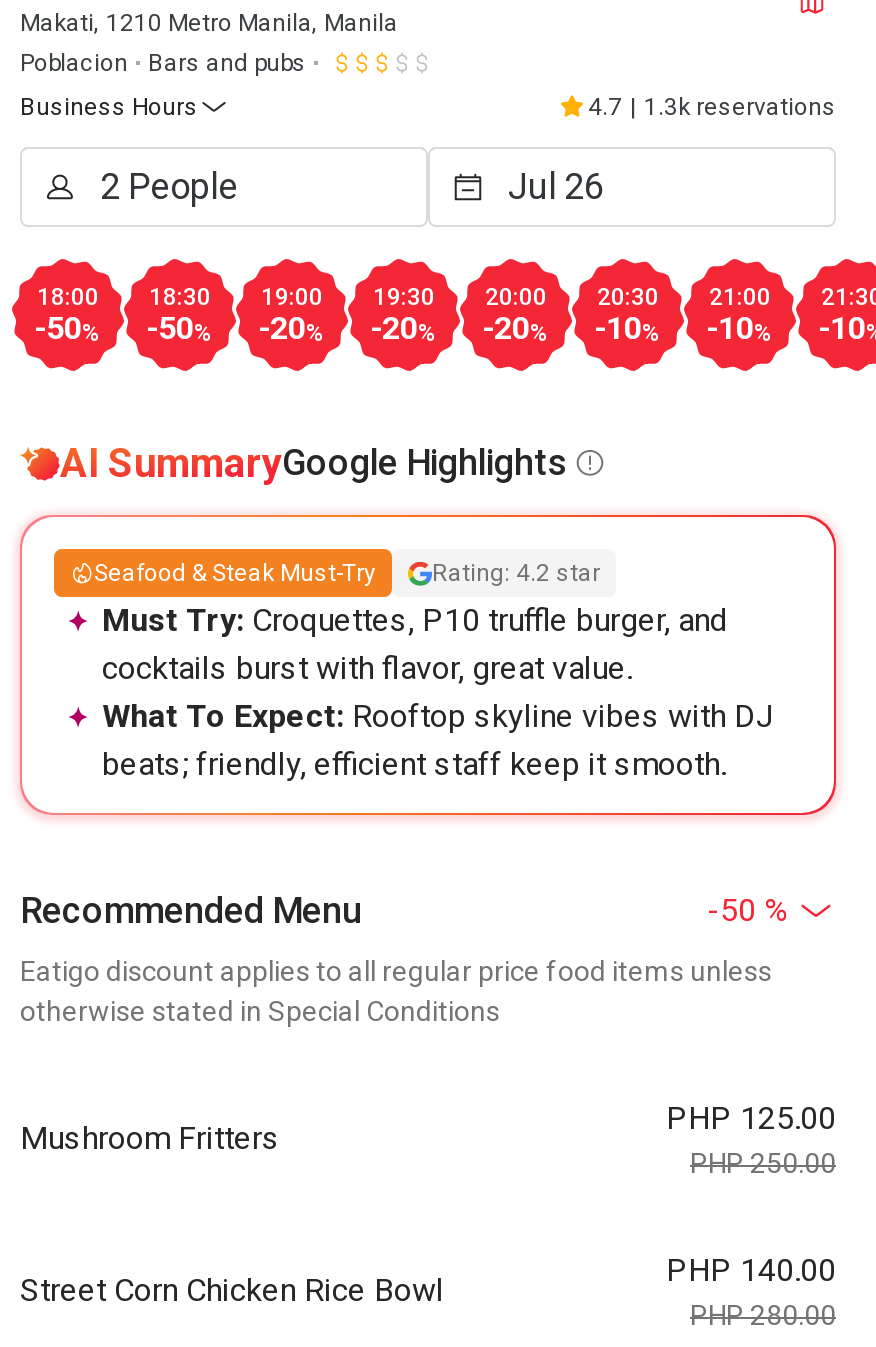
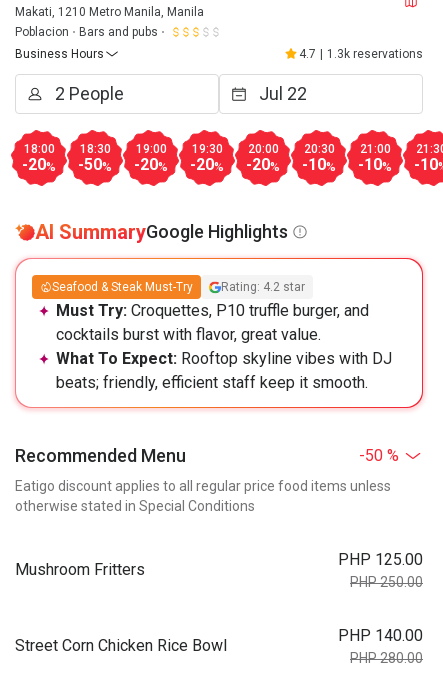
[34,309,102,347] -50% -> [22,155,56,174] -20%

